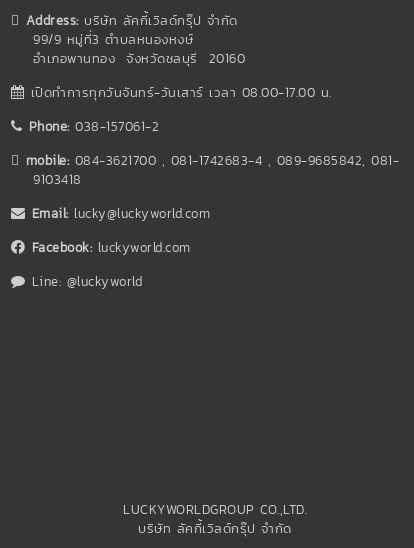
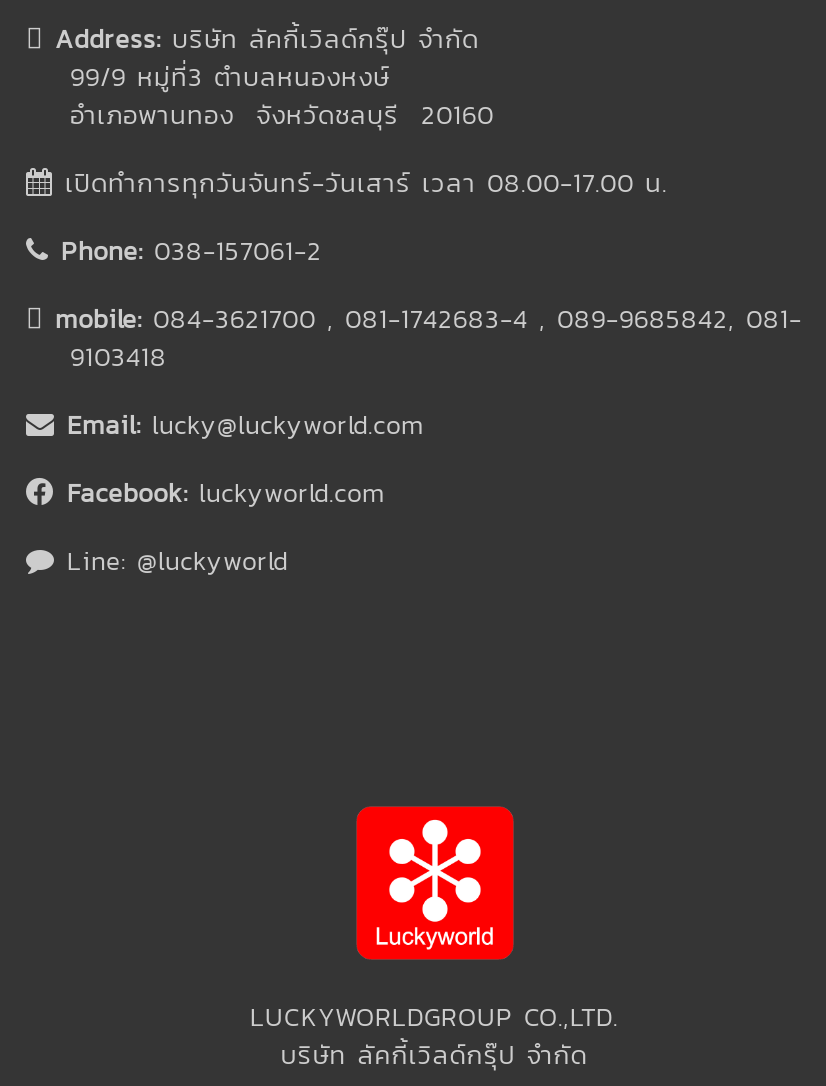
none -> [354,806,516,962] [image]

